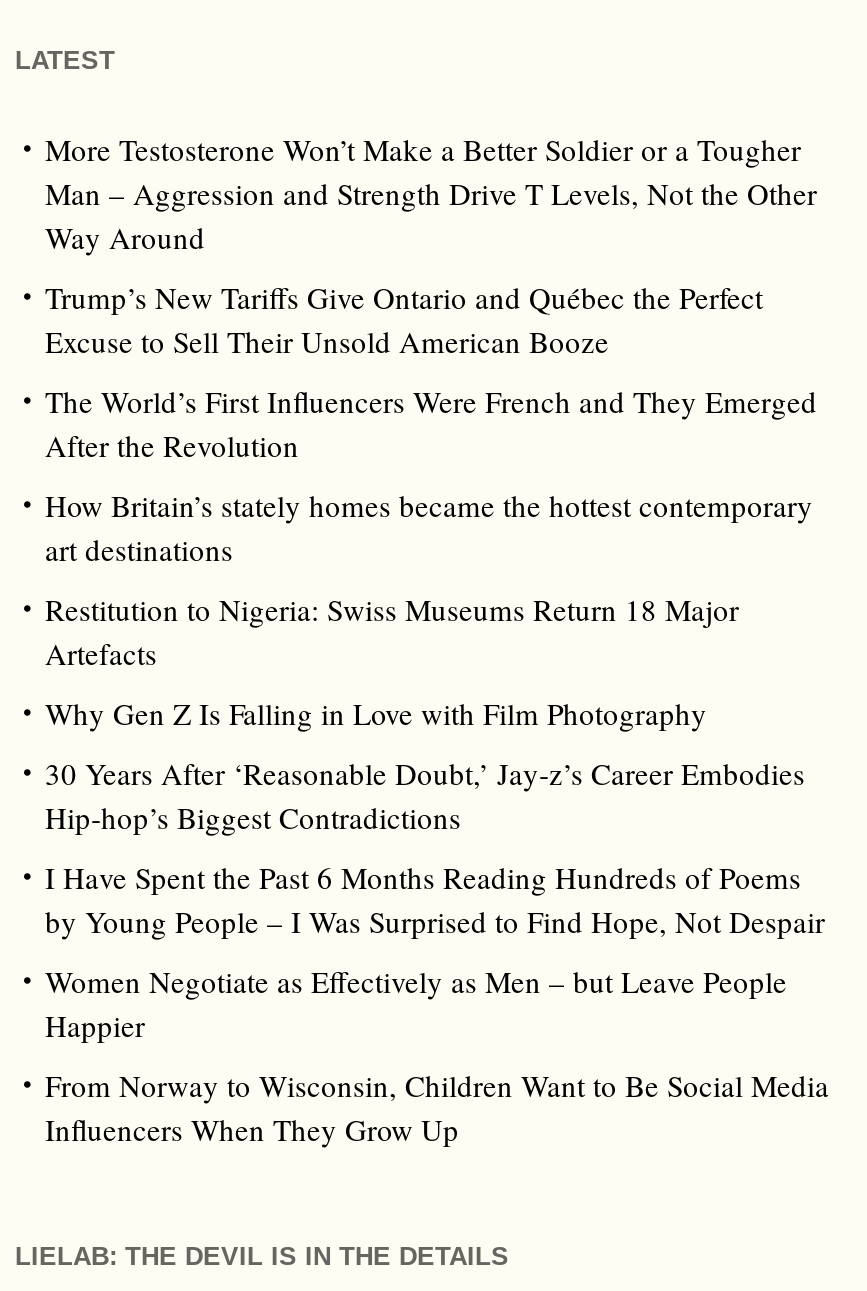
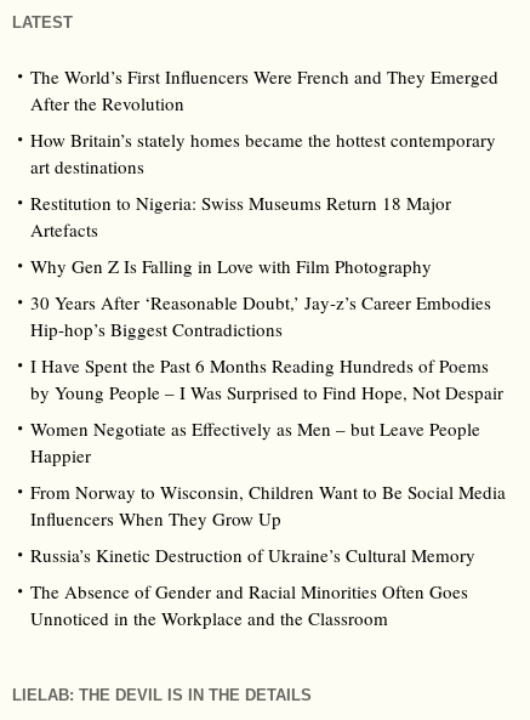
[45,129,817,361] More Testosterone Won’t Make a Better Soldier or a Tougher | Man – Aggression and Strength Drive T Levels, Not the Other | Way Around | Trump’s New Tariffs Give Ontario and Québec the Perfect | Excuse to Sell Their Unsold American Booze -> none
moved [45,381,829,1149] -> [30,64,506,531]: The World’s First Influencers Were French and They Emerged | After the Revolution | How Britain’s stately homes became the hottest contemporary | ... | From Norway to Wisconsin, Children Want to Be Social Media | Influencers When They Grow Up
none -> [30,543,475,630] Russia’s Kinetic Destruction of Ukraine’s Cultural Memory | The Absence of Gender and Racial Minorities Often Goes | Unnoticed in the Workplace and the Classroom

